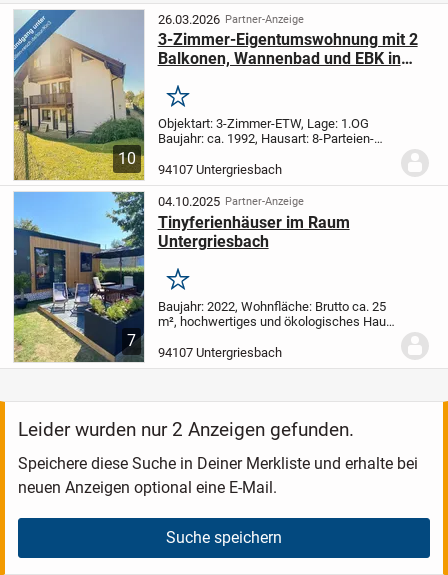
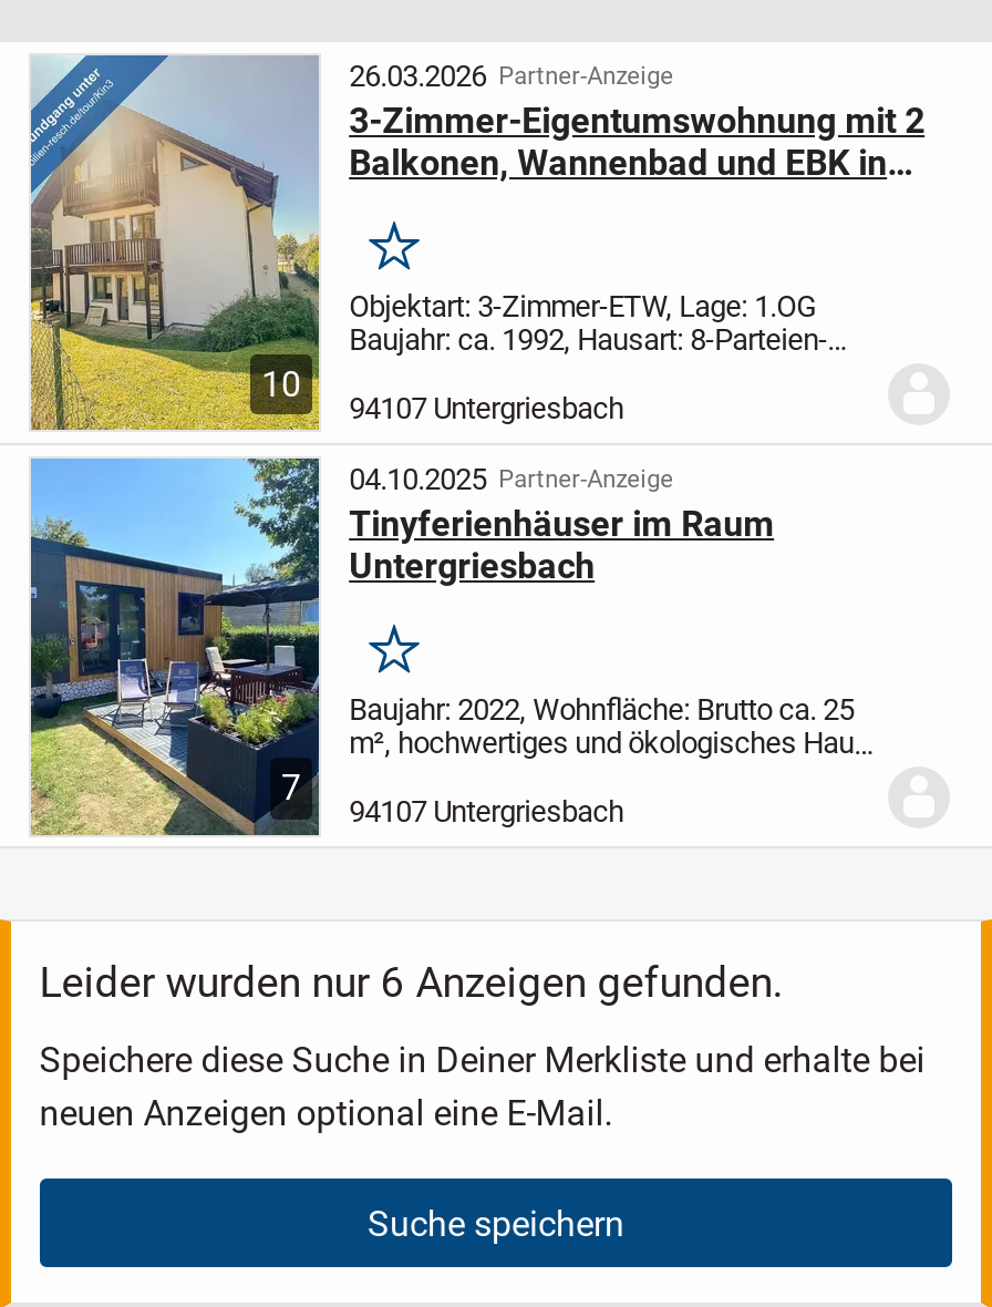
[18,418,354,441] Leider wurden nur 2 Anzeigen gefunden. -> [39,958,783,1009] Leider wurden nur 6 Anzeigen gefunden.

